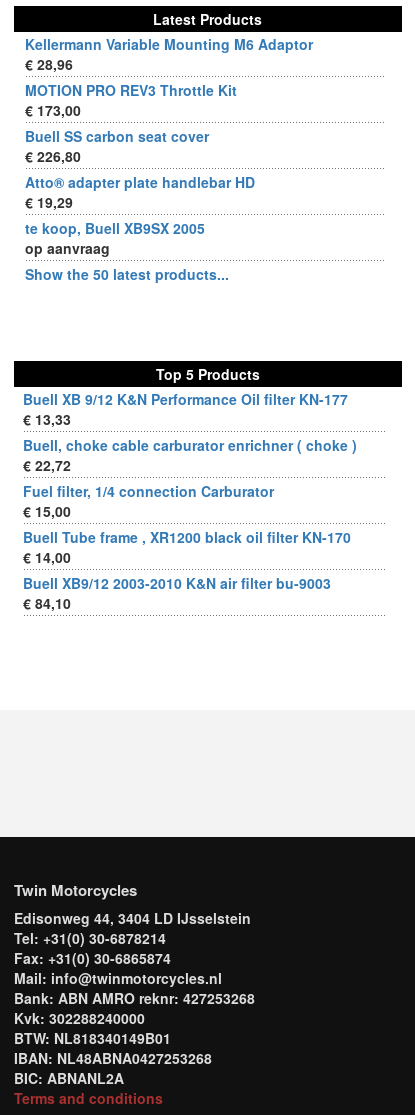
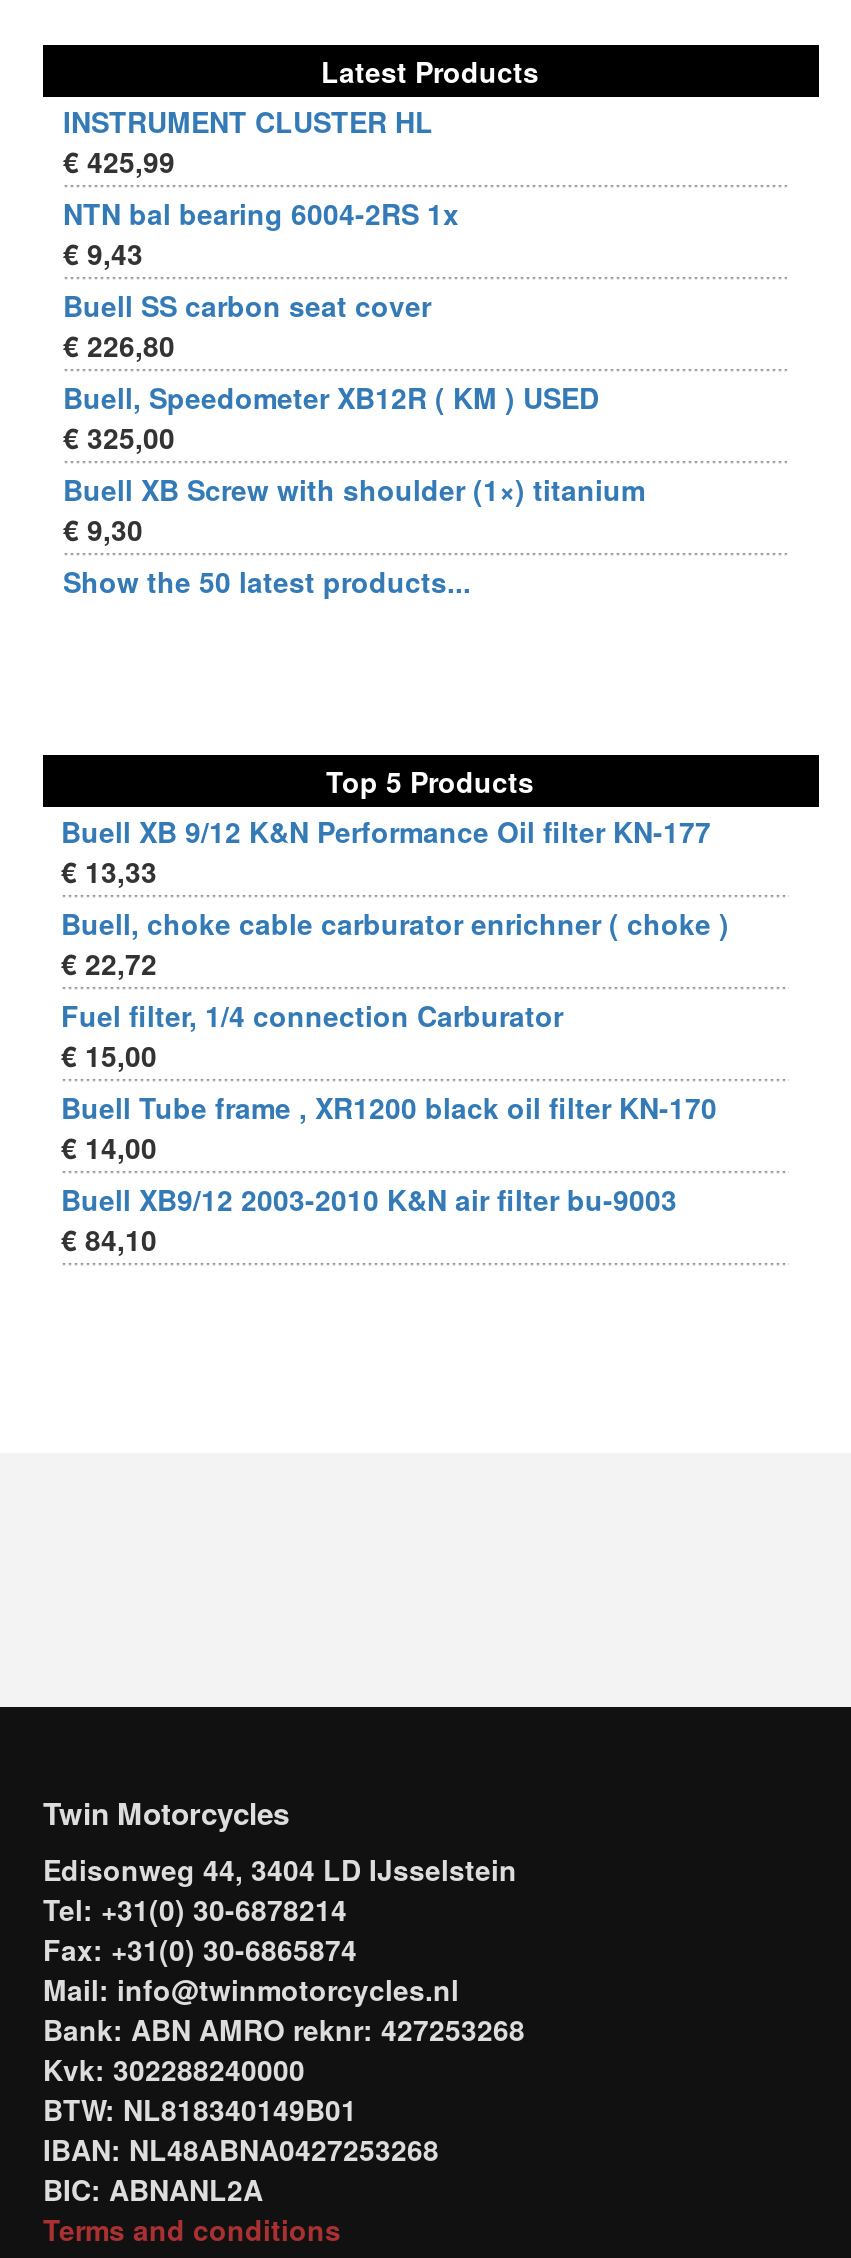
[25,34,313,120] Kellermann Variable Mounting M6 Adaptor | € 28,96 | MOTION PRO REV3 Throttle Kit | € 173,00 -> [63,101,459,273] INSTRUMENT CLUSTER HL | € 425,99 | NTN bal bearing 6004-2RS 1x | € 9,43
[25,172,255,258] Atto® adapter plate handlebar HD | € 19,29 | te koop, Buell XB9SX 2005 | op aanvraag -> [63,377,645,549] Buell, Speedometer XB12R ( KM ) USED | € 325,00 | Buell XB Screw with shoulder (1×) titanium | € 9,30

